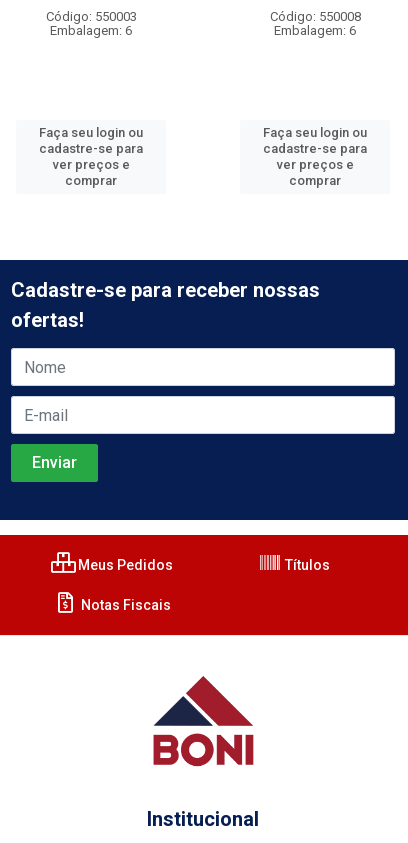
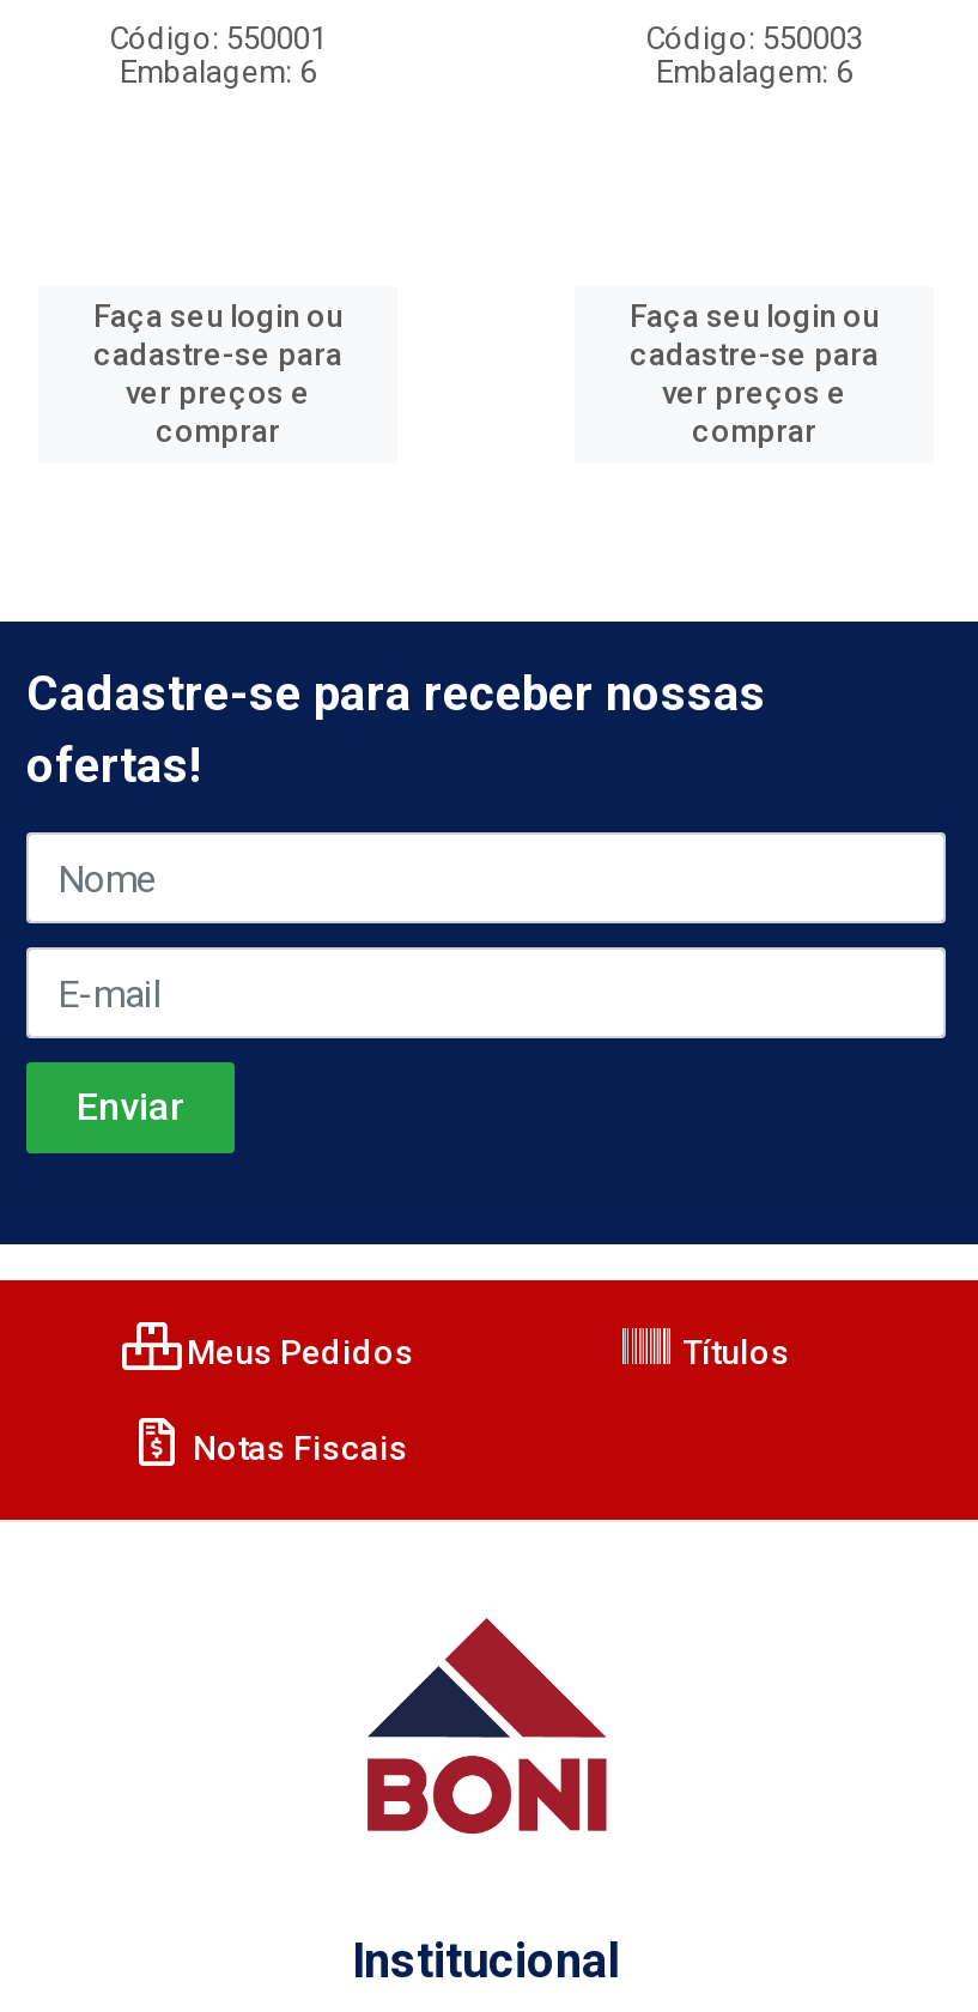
[45,9,136,24] Código: 550003 -> [109,20,327,56] Código: 550001
[269,9,360,24] Código: 550008 -> [645,20,863,56] Código: 550003

